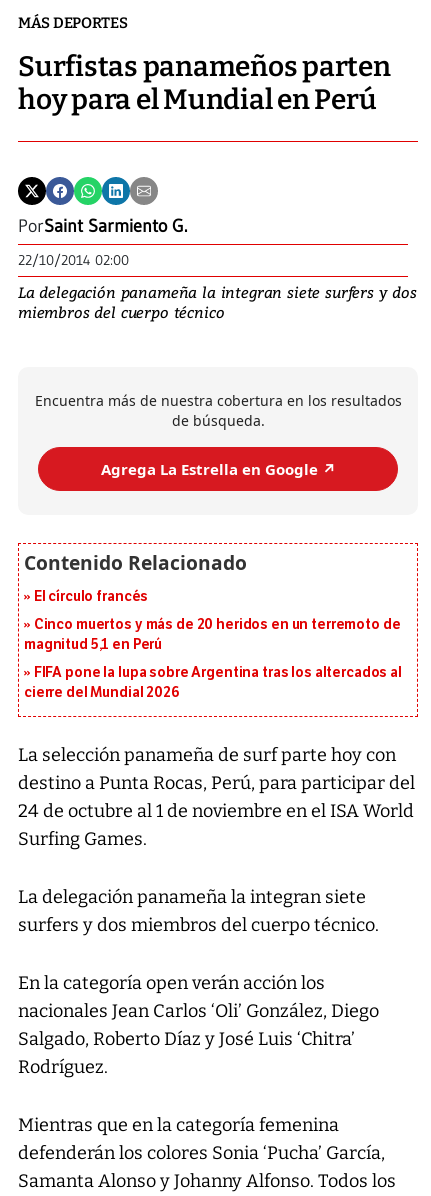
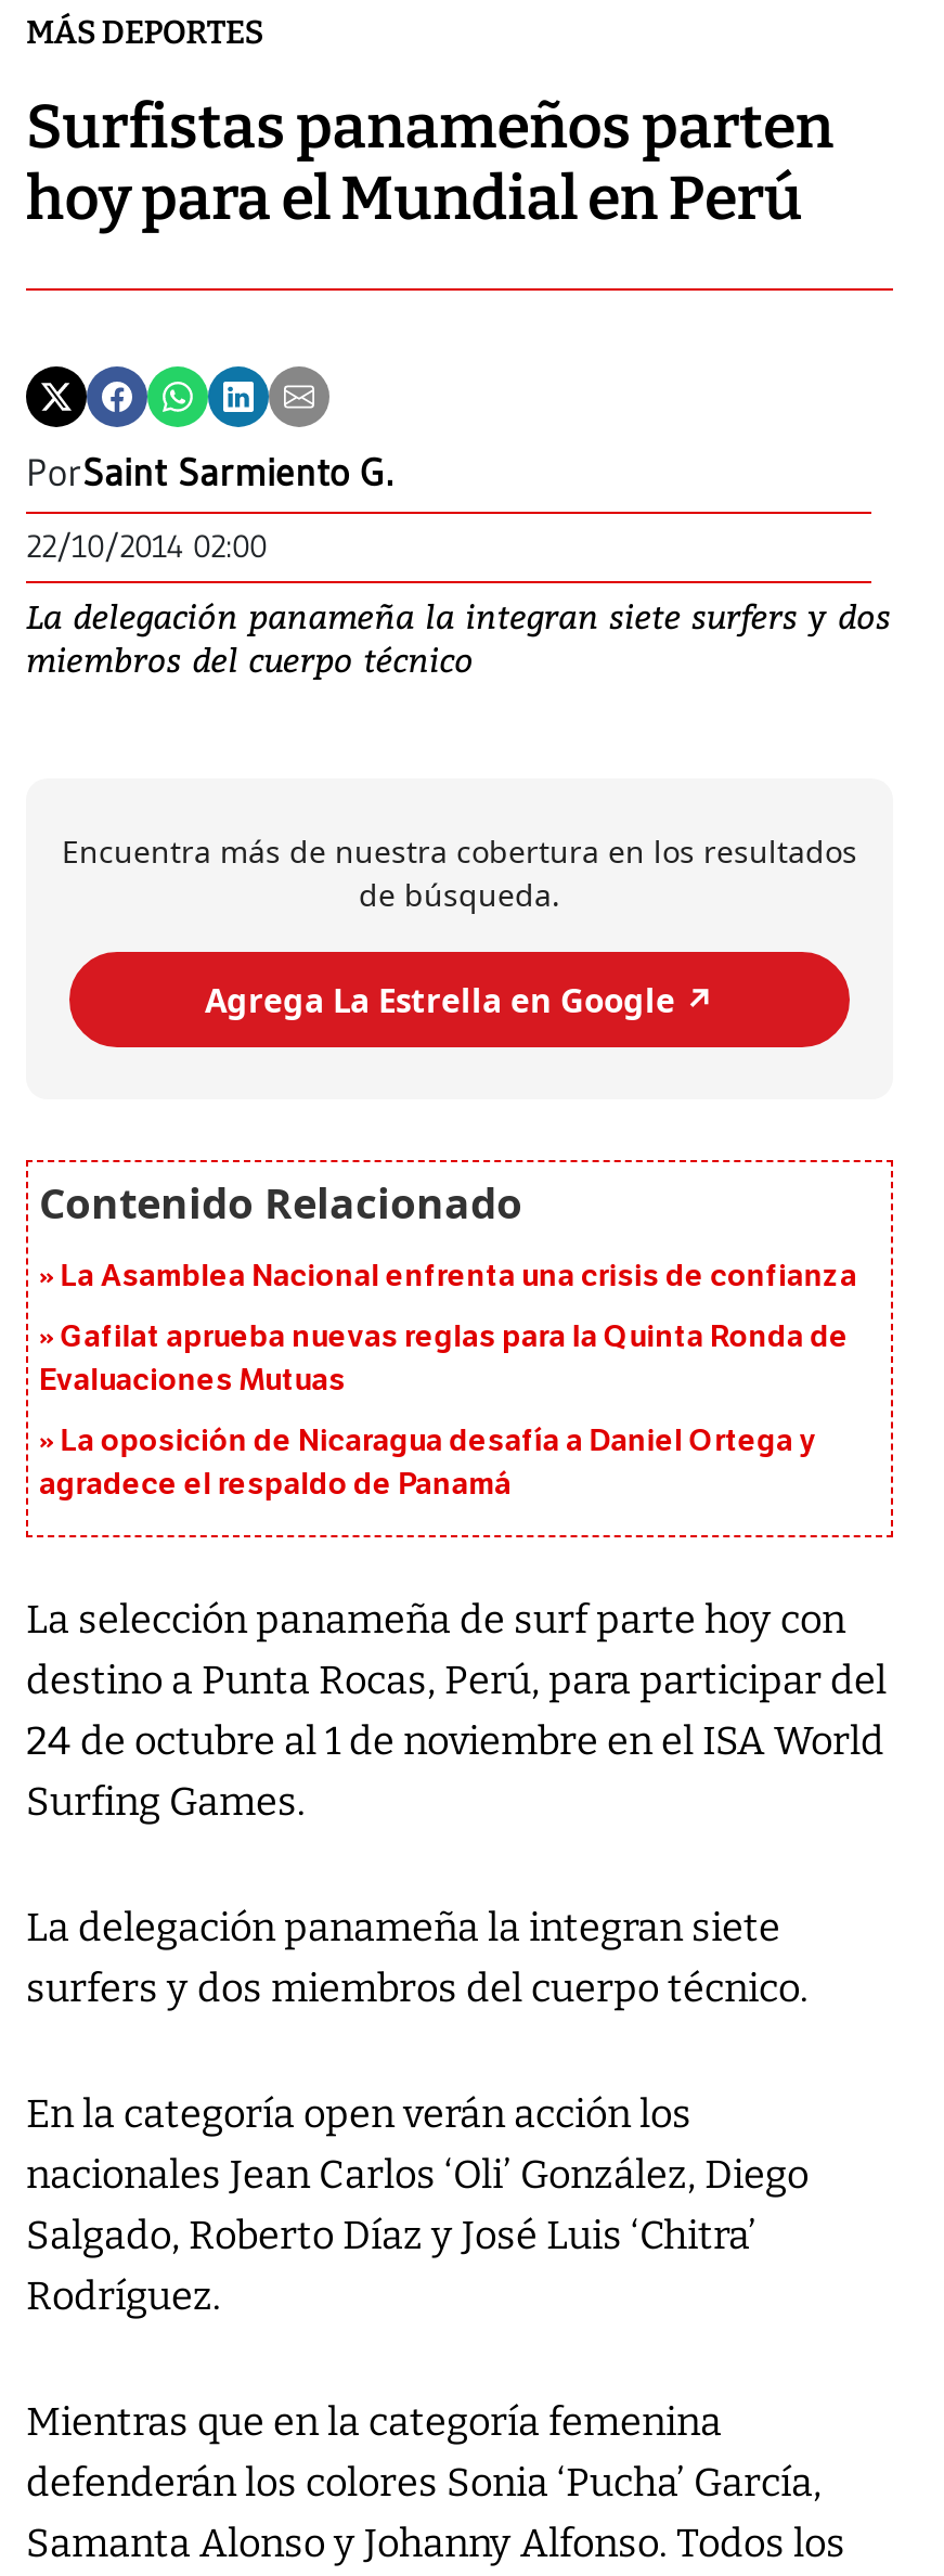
[34,588,148,605] El círculo francés -> [60,1259,857,1296] La Asamblea Nacional enfrenta una crisis de confianza
[24,616,400,653] Cinco muertos y más de 20 heridos en un terremoto de | magnitud 5,1 en Perú -> [39,1319,848,1400] Gafilat aprueba nuevas reglas para la Quinta Ronda de | Evaluaciones Mutuas
[24,664,402,701] FIFA pone la lupa sobre Argentina tras los altercados al | cierre del Mundial 2026 -> [39,1424,816,1504] La oposición de Nicaragua desafía a Daniel Ortega y | agradece el respaldo de Panamá

